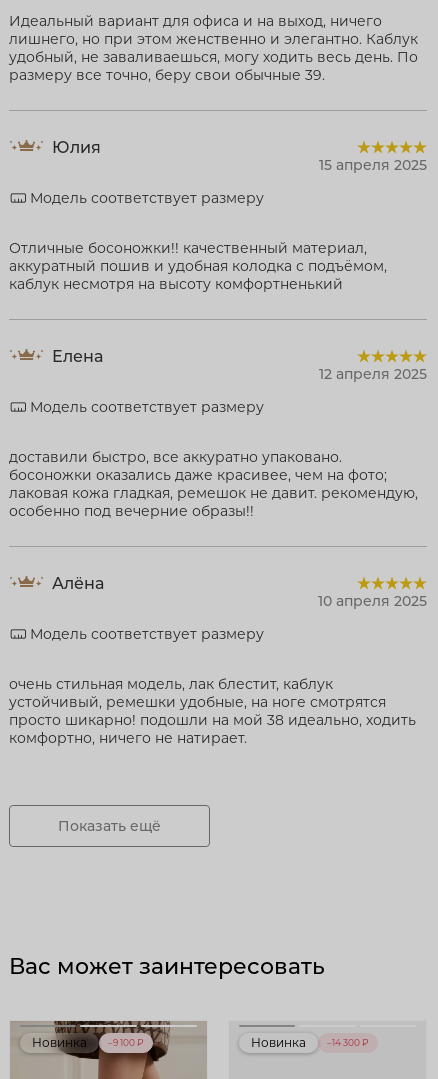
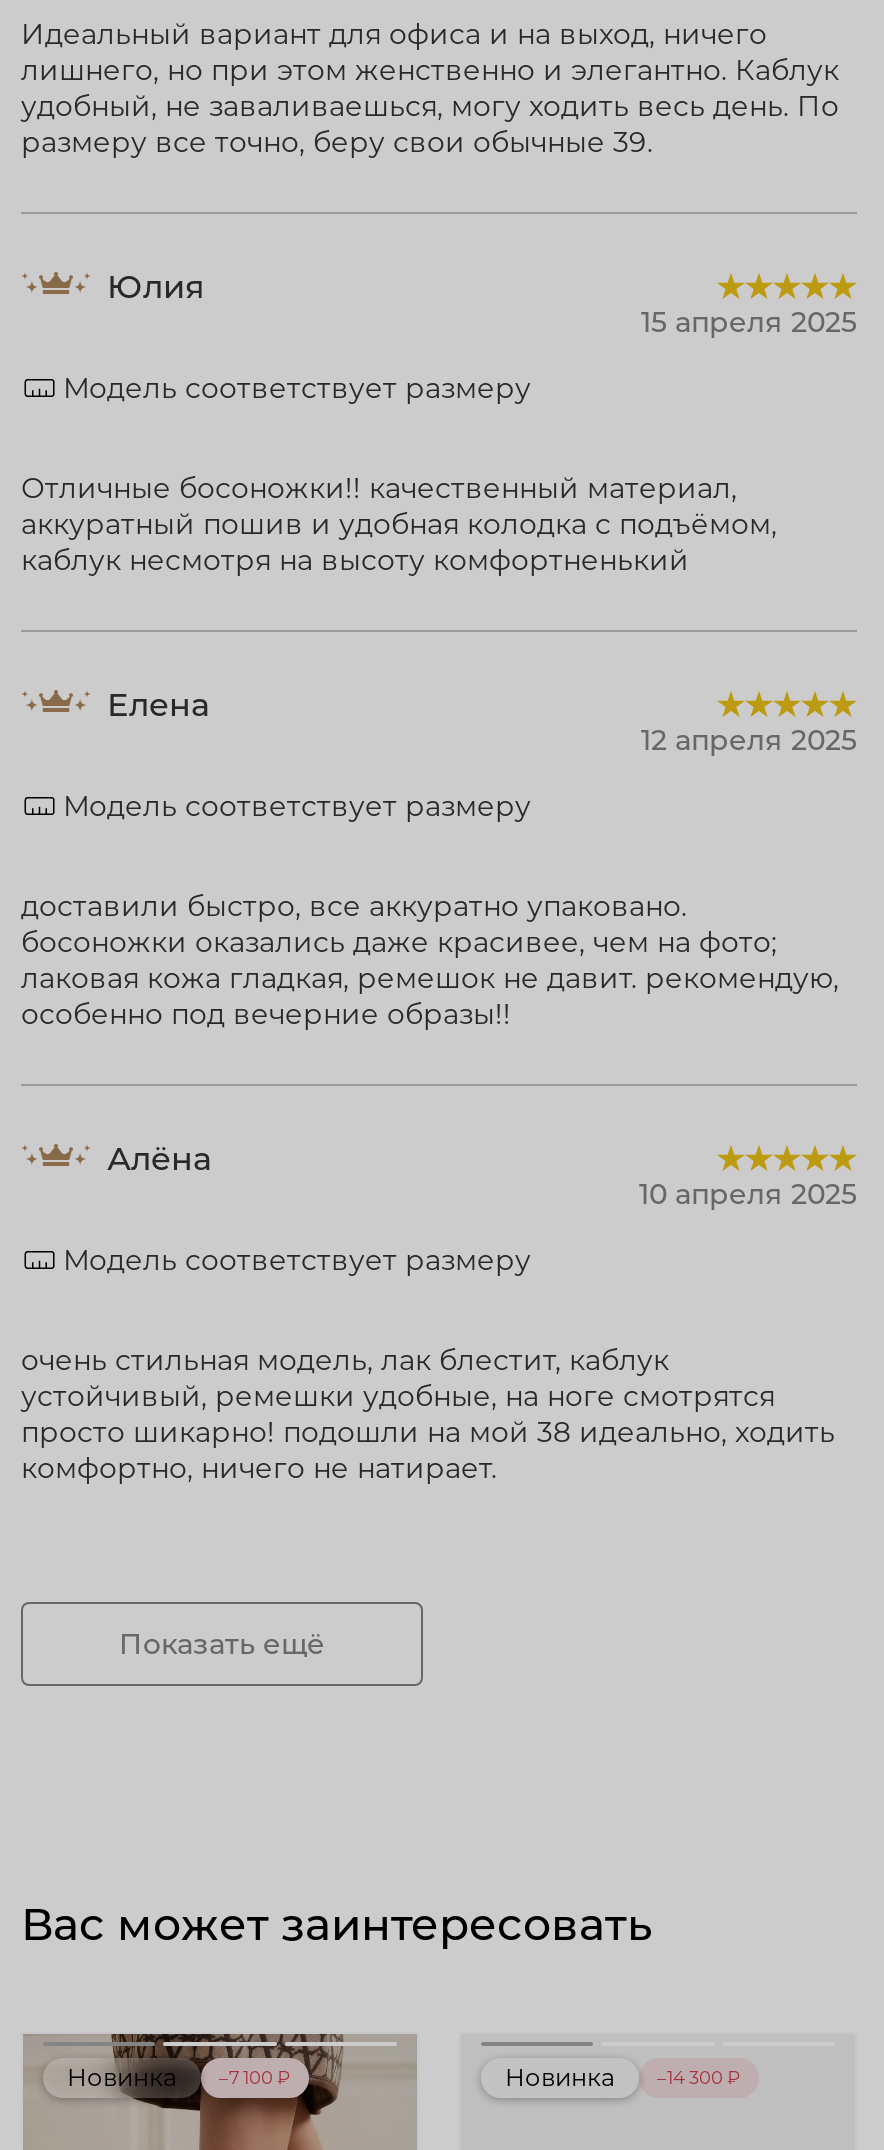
[108,1037,144,1048] –9 100 ₽ -> [219,2066,291,2088] –7 100 ₽

